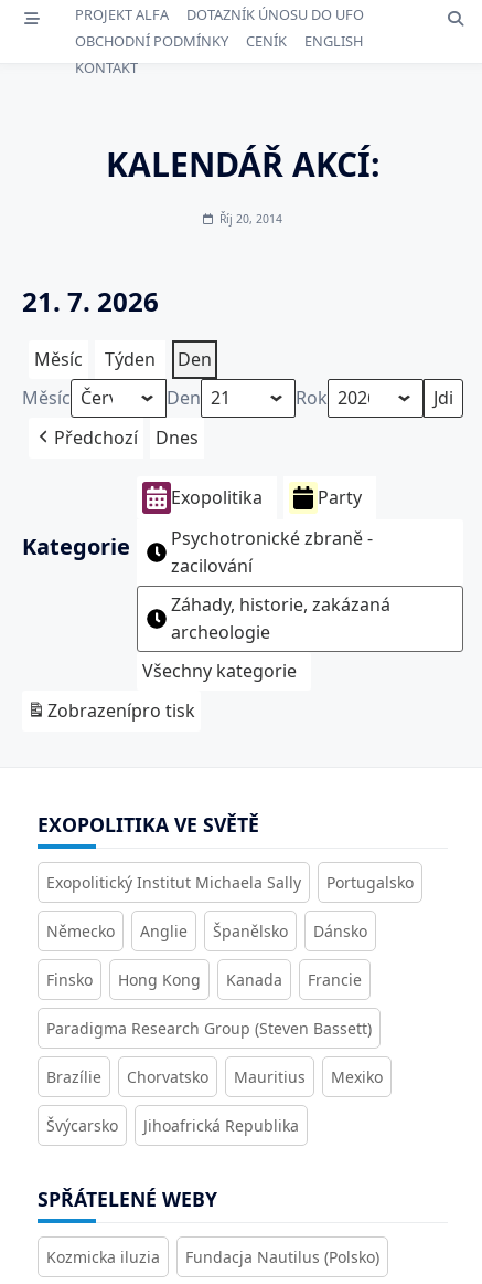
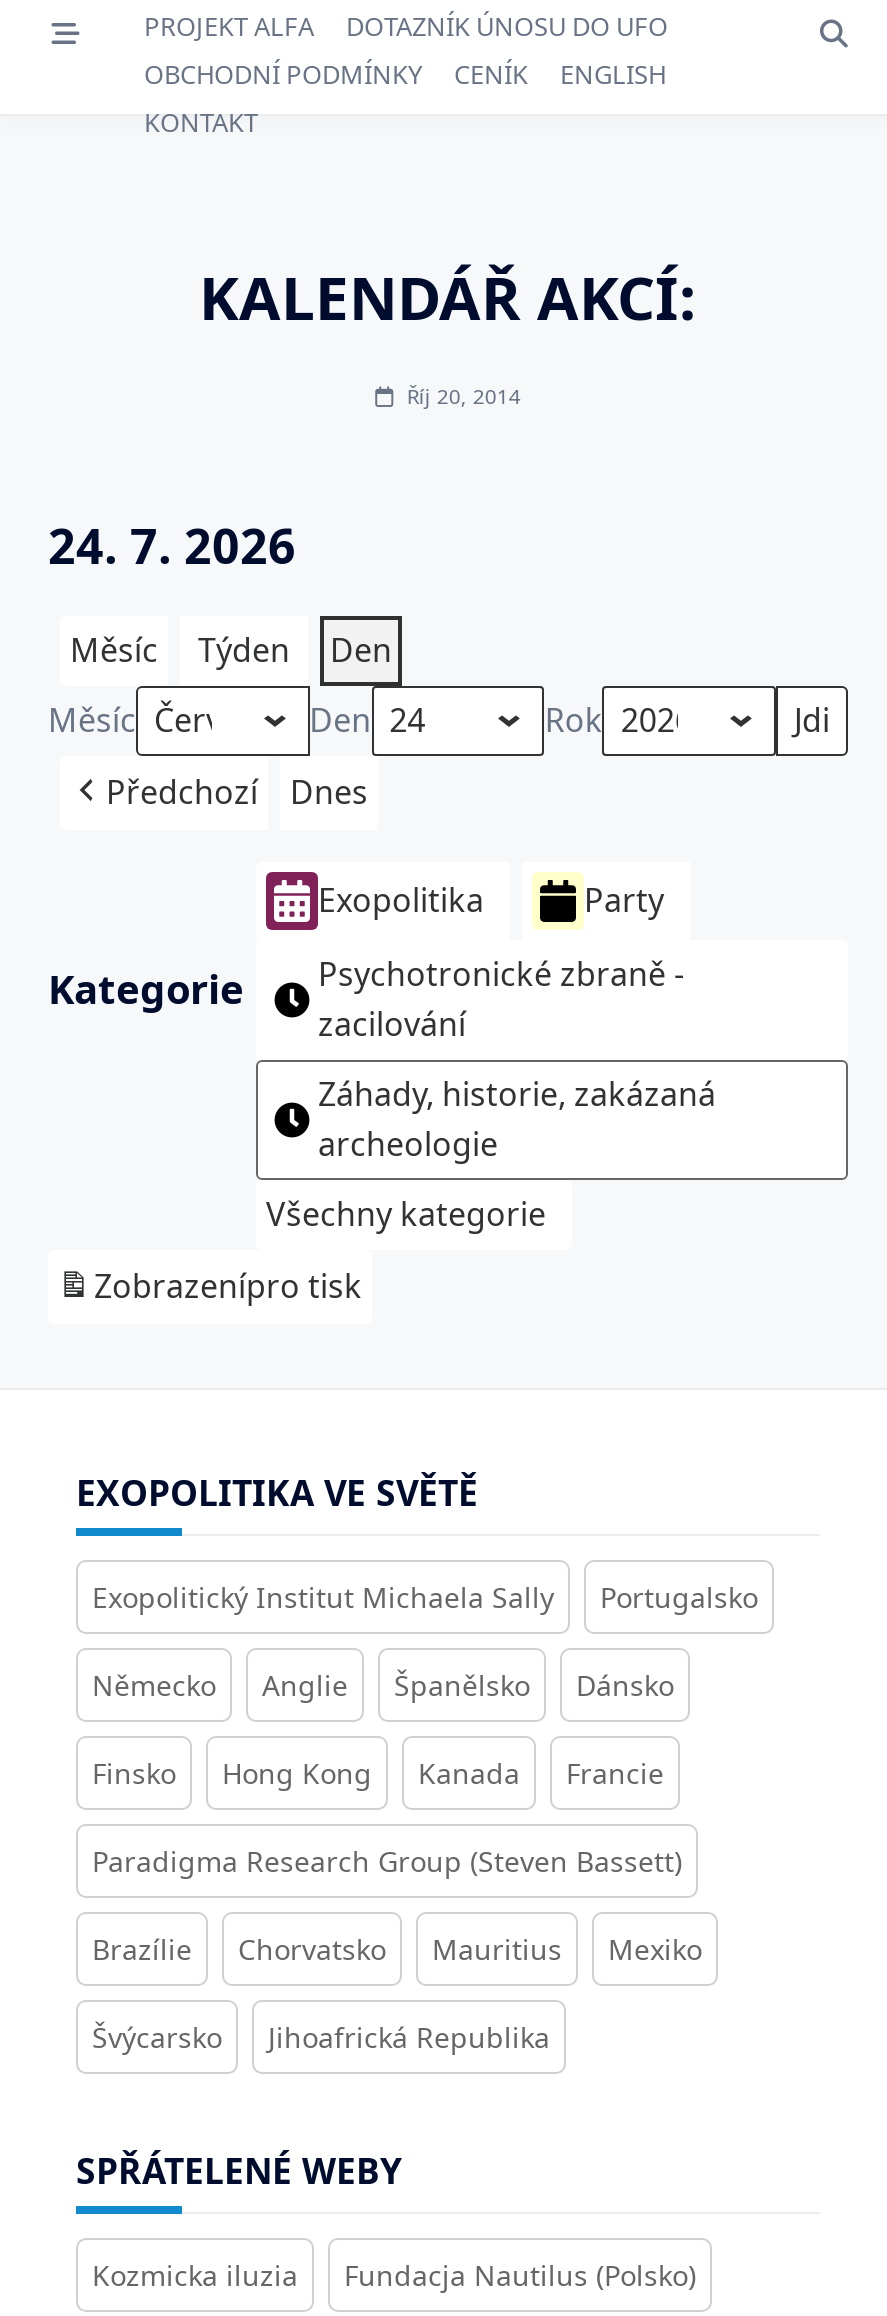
[22,283,159,319] 21. 7. 2026 -> [48,512,296,578] 24. 7. 2026

